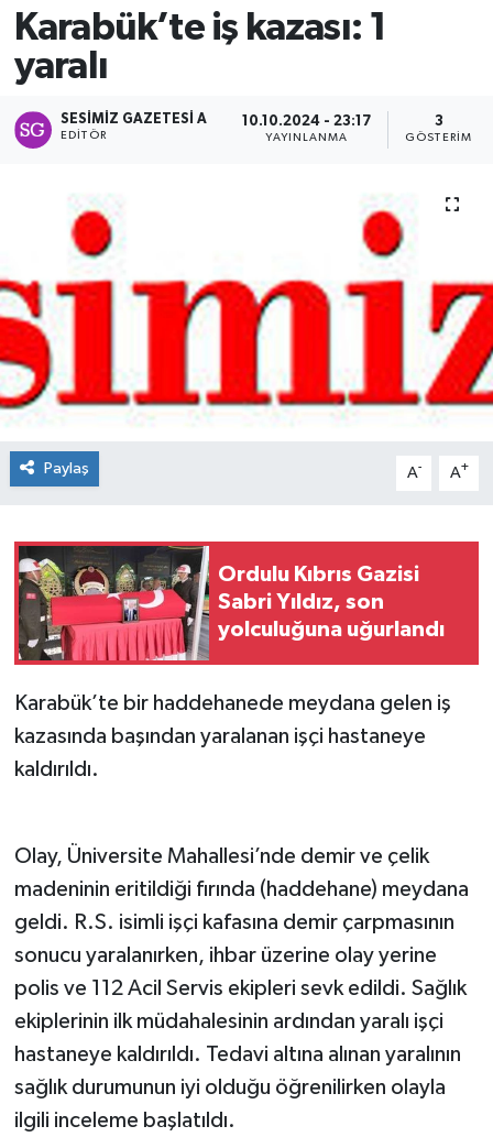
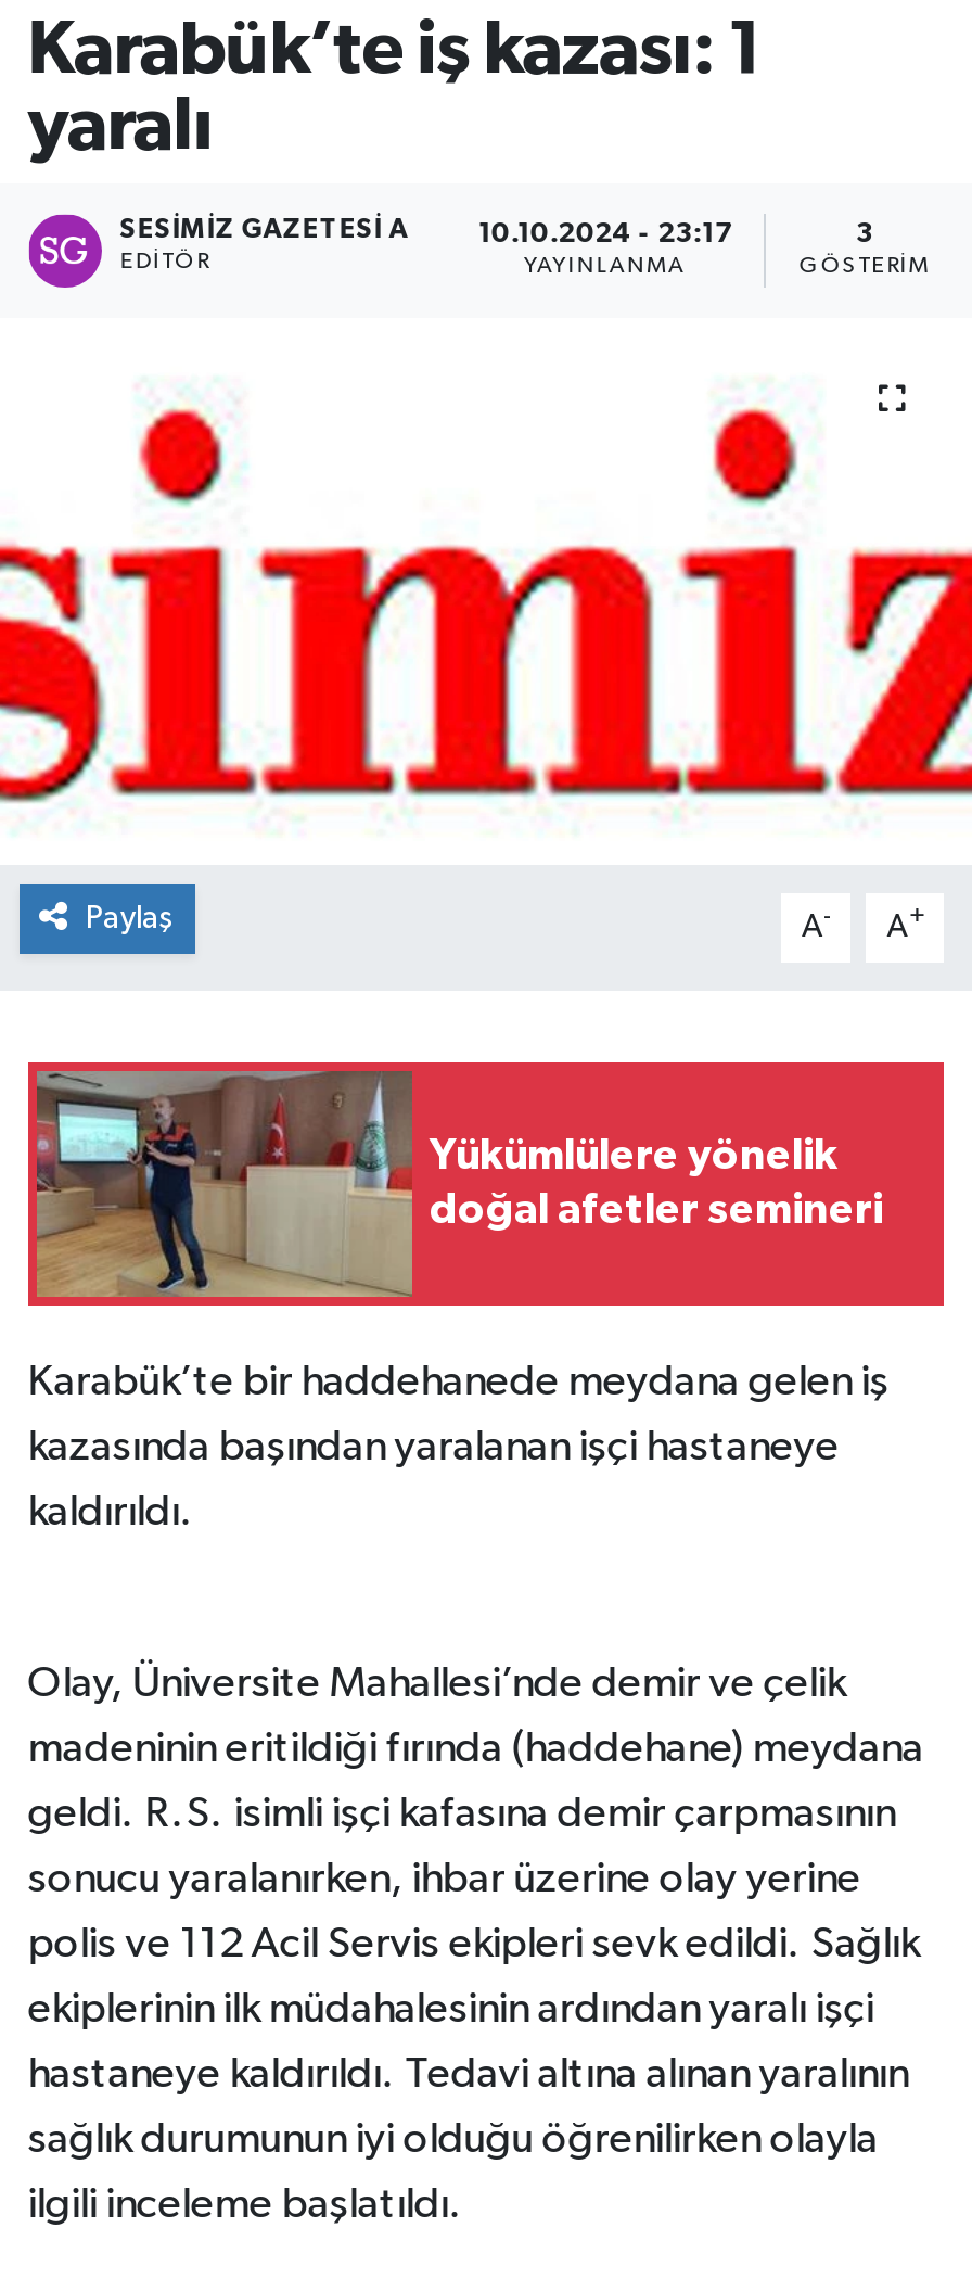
[18,545,445,662] [image] | Ordulu Kıbrıs Gazisi | Sabri Yıldız, son | yolculuğuna uğurlandı -> [35,1069,883,1299] [image] | Yükümlülere yönelik | doğal afetler semineri

